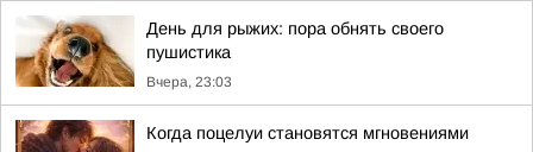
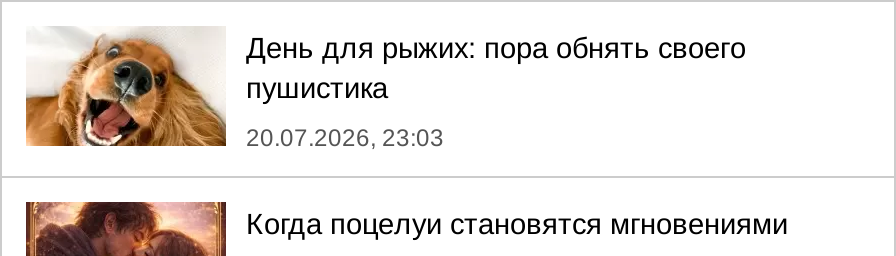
[146,74,232,90] Вчера, 23:03 -> [246,124,444,152] 20.07.2026, 23:03

